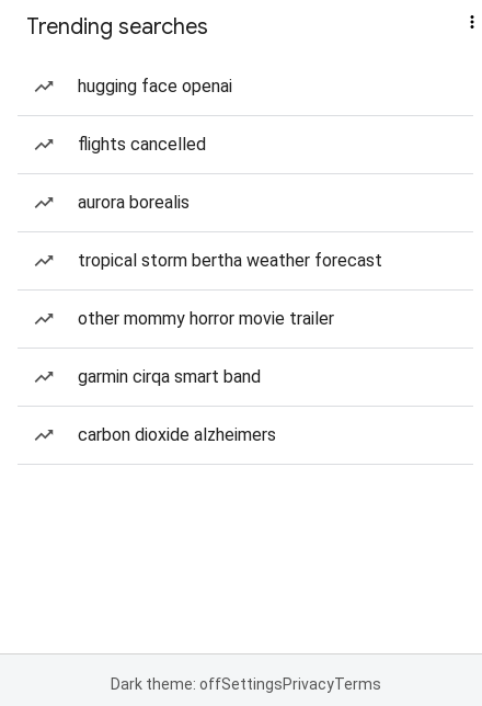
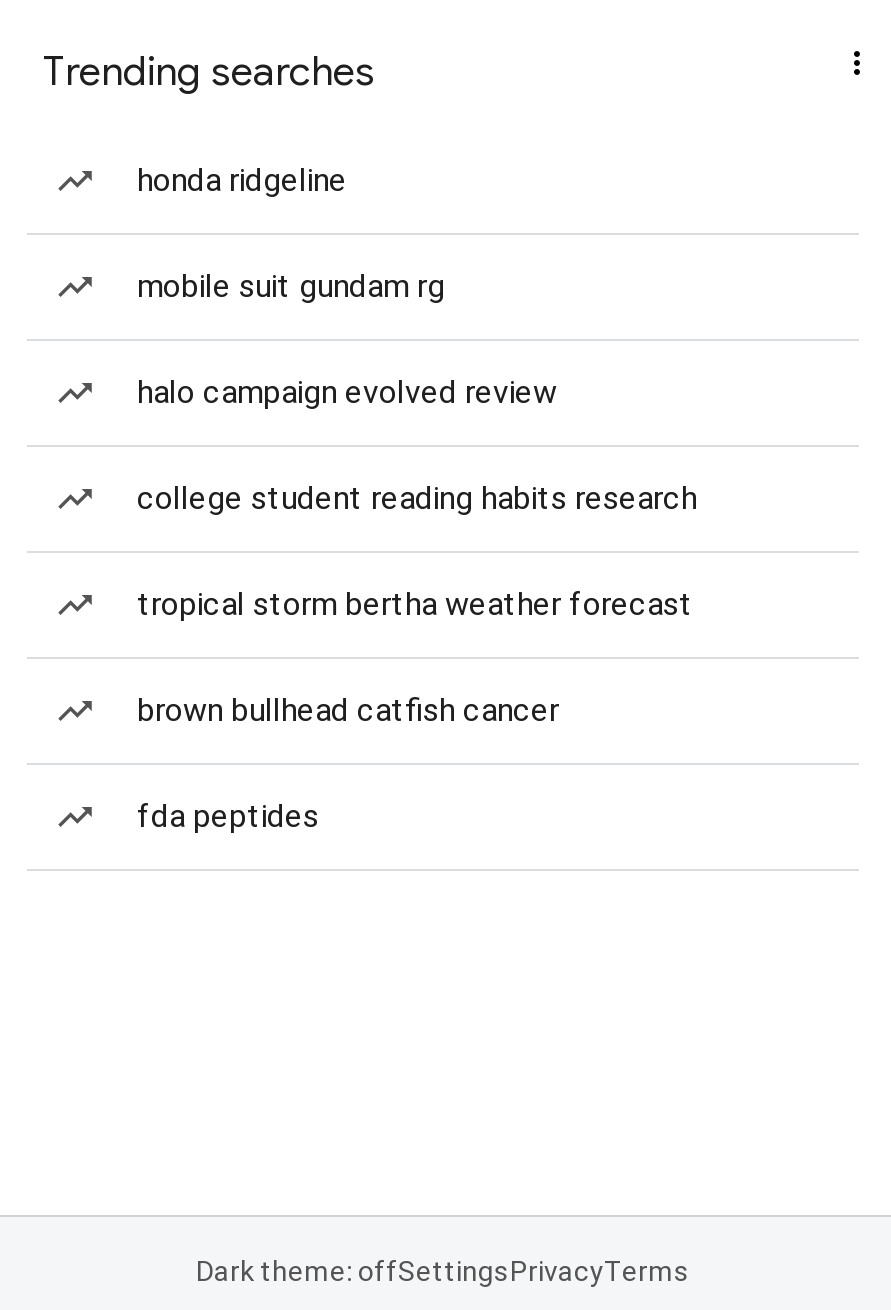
[78,76,232,213] hugging face openai | flights cancelled | aurora borealis -> [137,161,697,517] honda ridgeline | mobile suit gundam rg | halo campaign evolved review | college student reading habits research
moved [78,250,382,271] -> [137,585,693,623]: tropical storm bertha weather forecast
[78,308,334,445] other mommy horror movie trailer | garmin cirqa smart band | carbon dioxide alzheimers -> [137,691,559,835] brown bullhead catfish cancer | fda peptides

